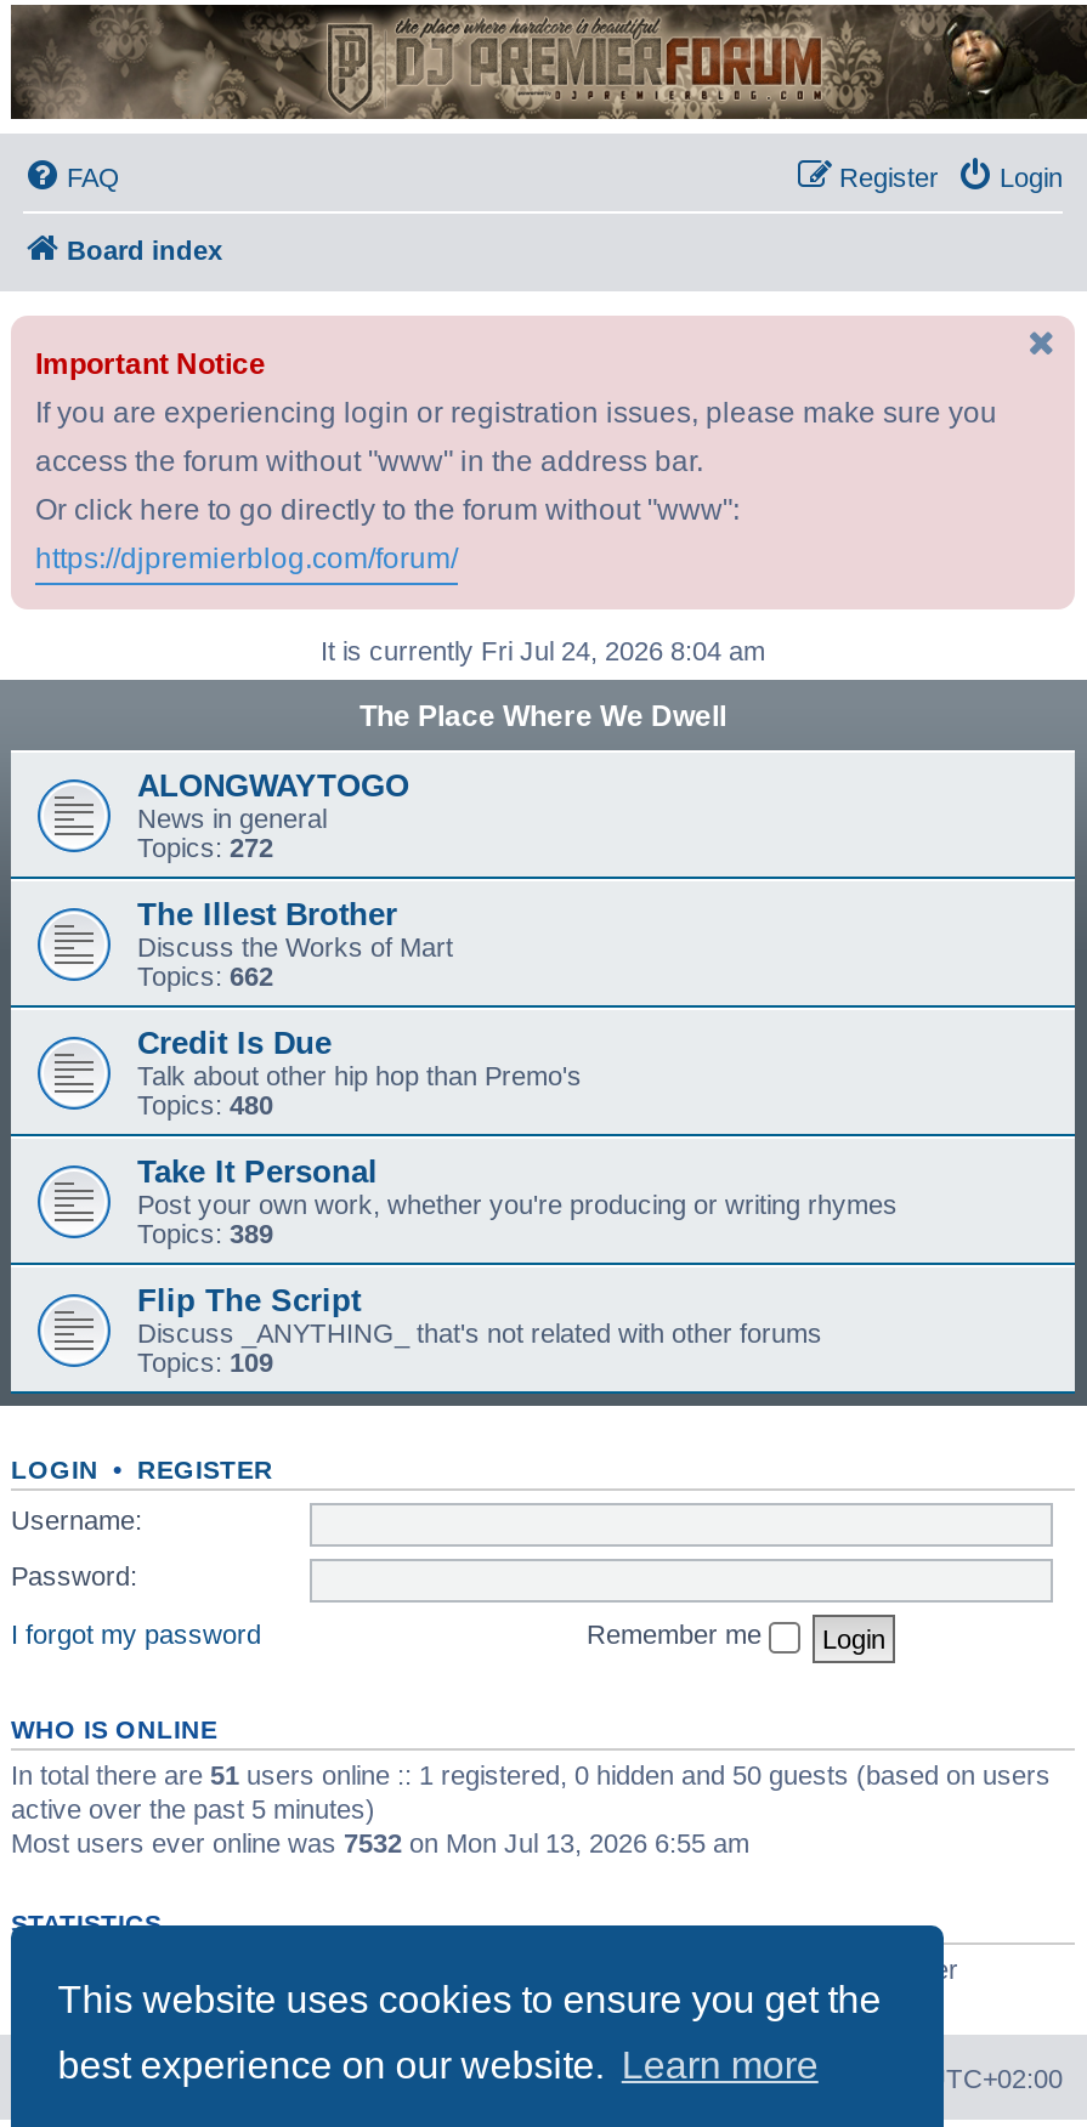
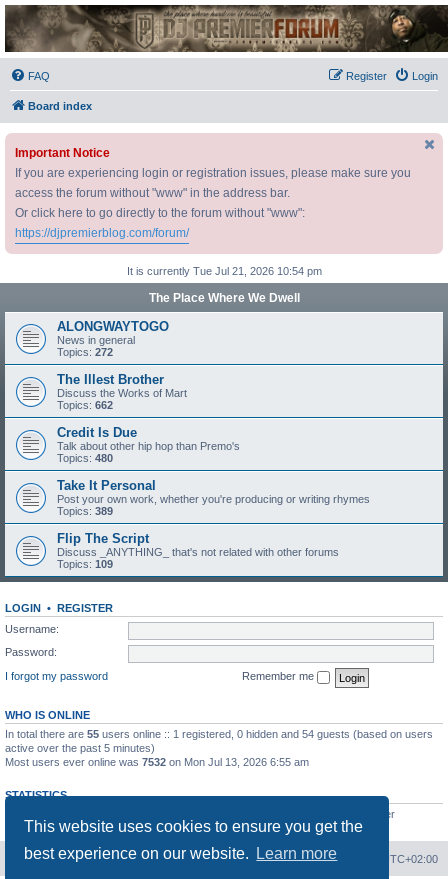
[321,635,765,664] It is currently Fri Jul 24, 2026 8:04 am -> [126,265,321,277] It is currently Tue Jul 21, 2026 10:54 pm
[11,1761,1051,1790] In total there are 51 users online :: 1 registered, 0 hidden and 50 guests (based on users -> [5,728,433,740] In total there are 55 users online :: 1 registered, 0 hidden and 54 guests (based on users

